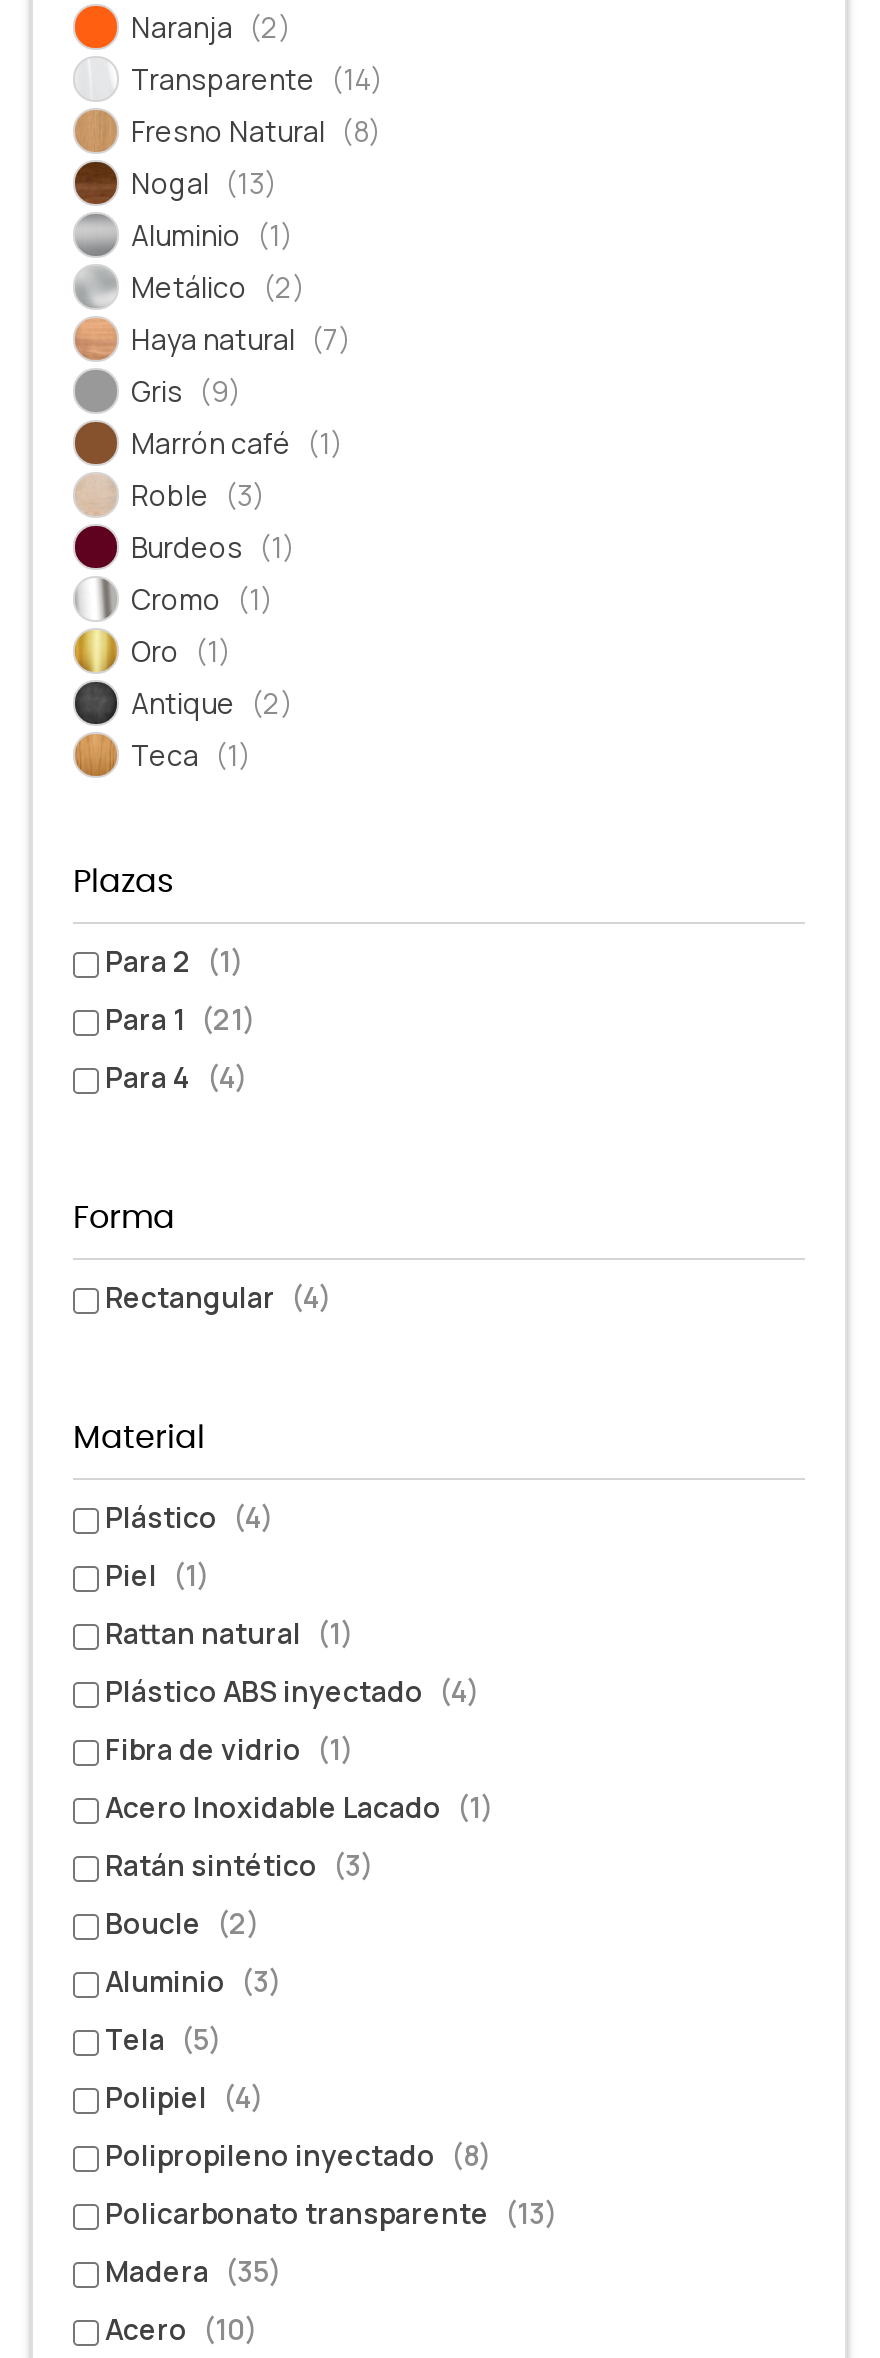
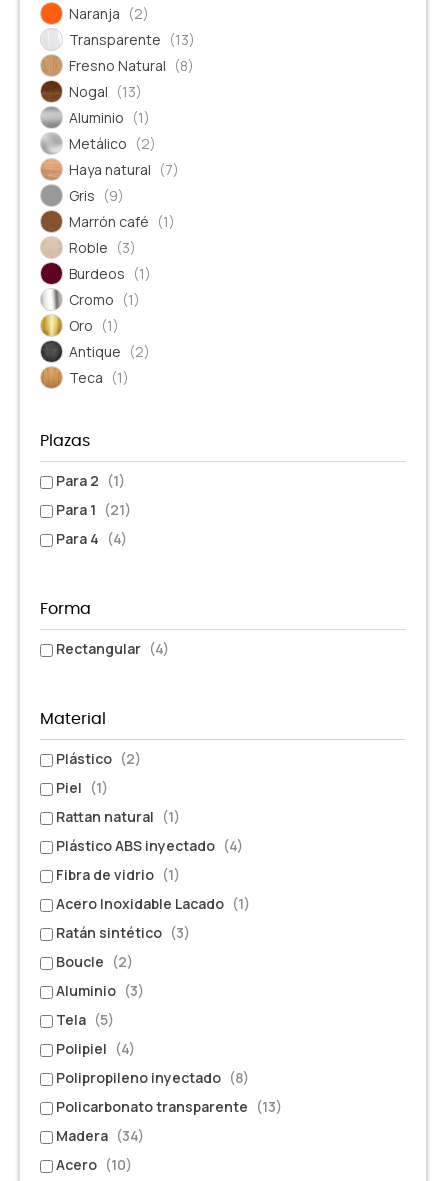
[131,60,383,98] Transparente (14) -> [69,30,195,49] Transparente (13)
[105,1498,273,1536] Plástico (4) -> [56,749,141,768] Plástico (2)
[105,2252,281,2290] Madera (35) -> [56,1126,144,1145] Madera (34)

